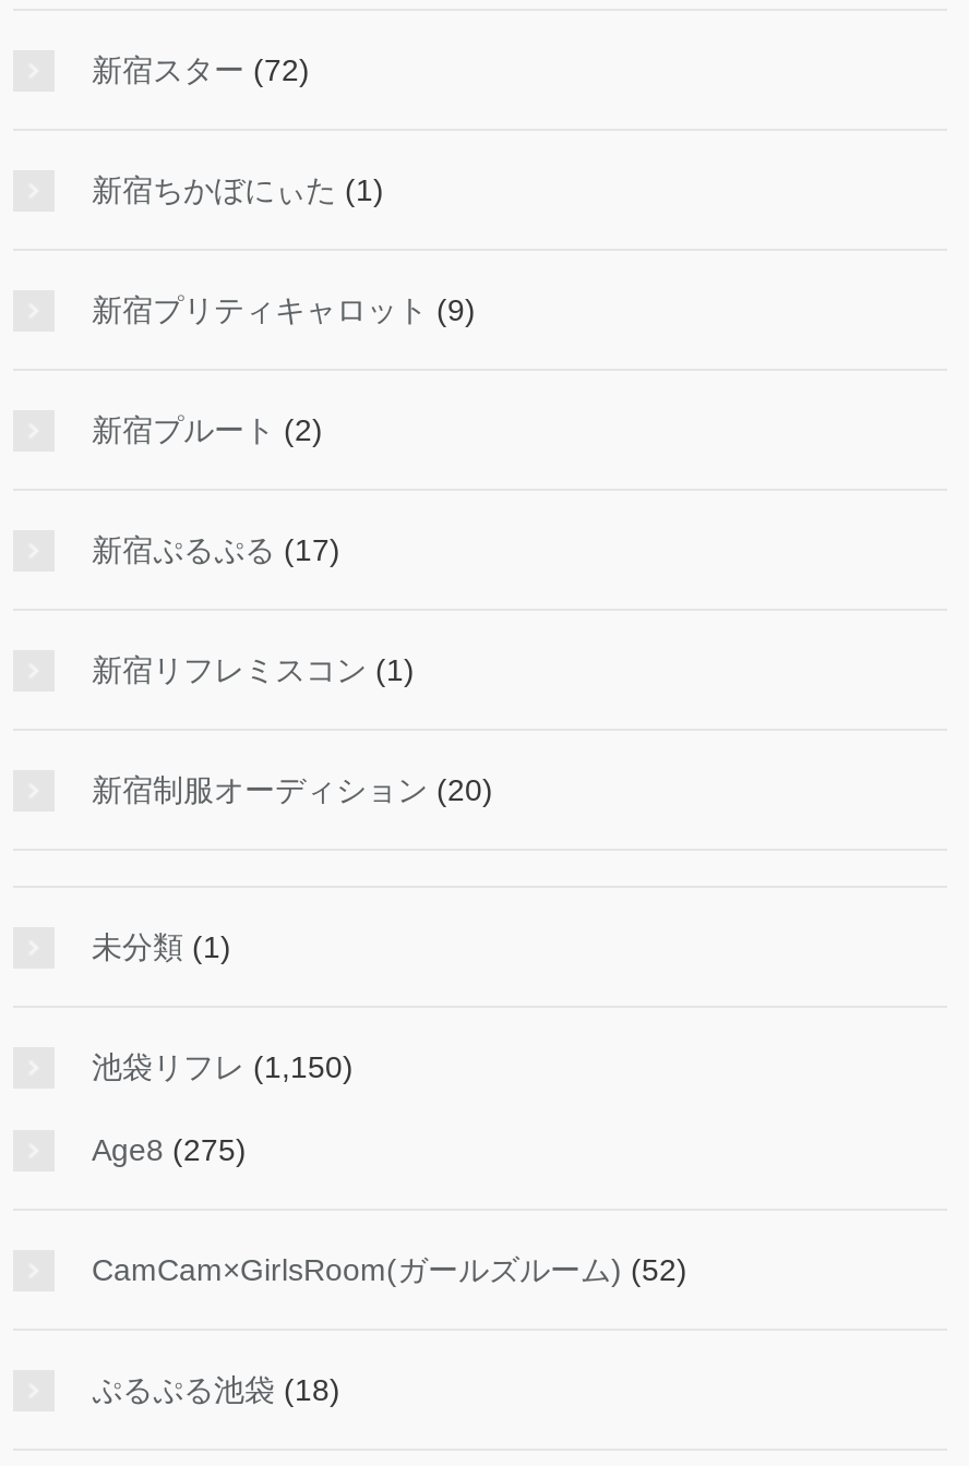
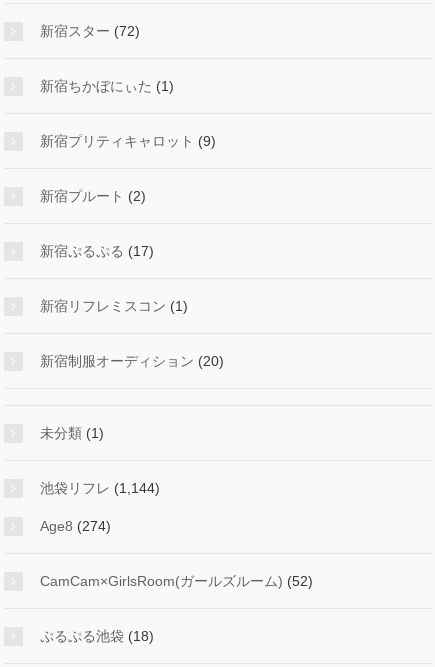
[92,1049,354,1084] 池袋リフレ(1,150) -> [40,480,160,496] 池袋リフレ(1,144)
[92,1132,247,1166] Age8 (275) -> [40,518,111,534] Age8 (274)

